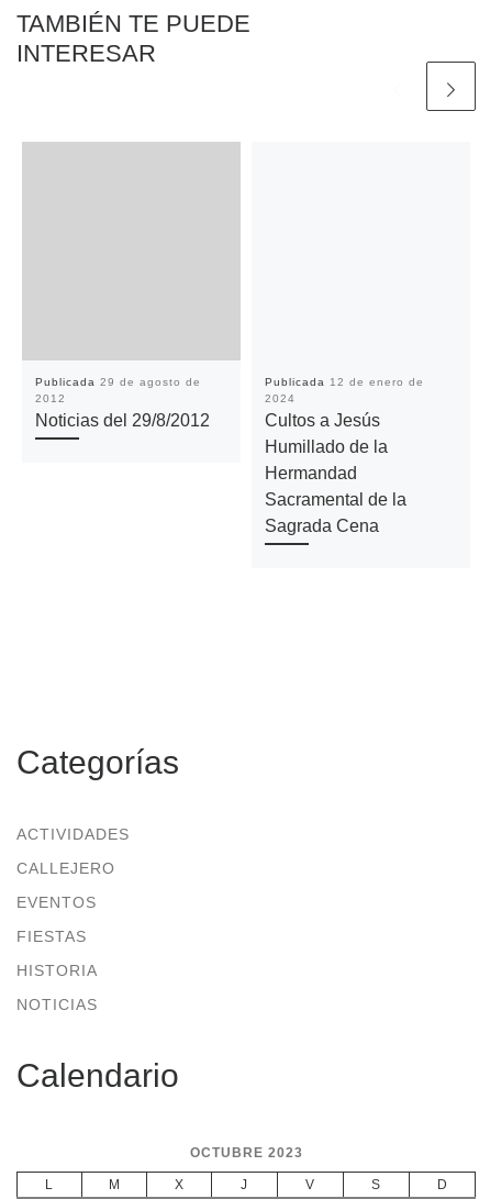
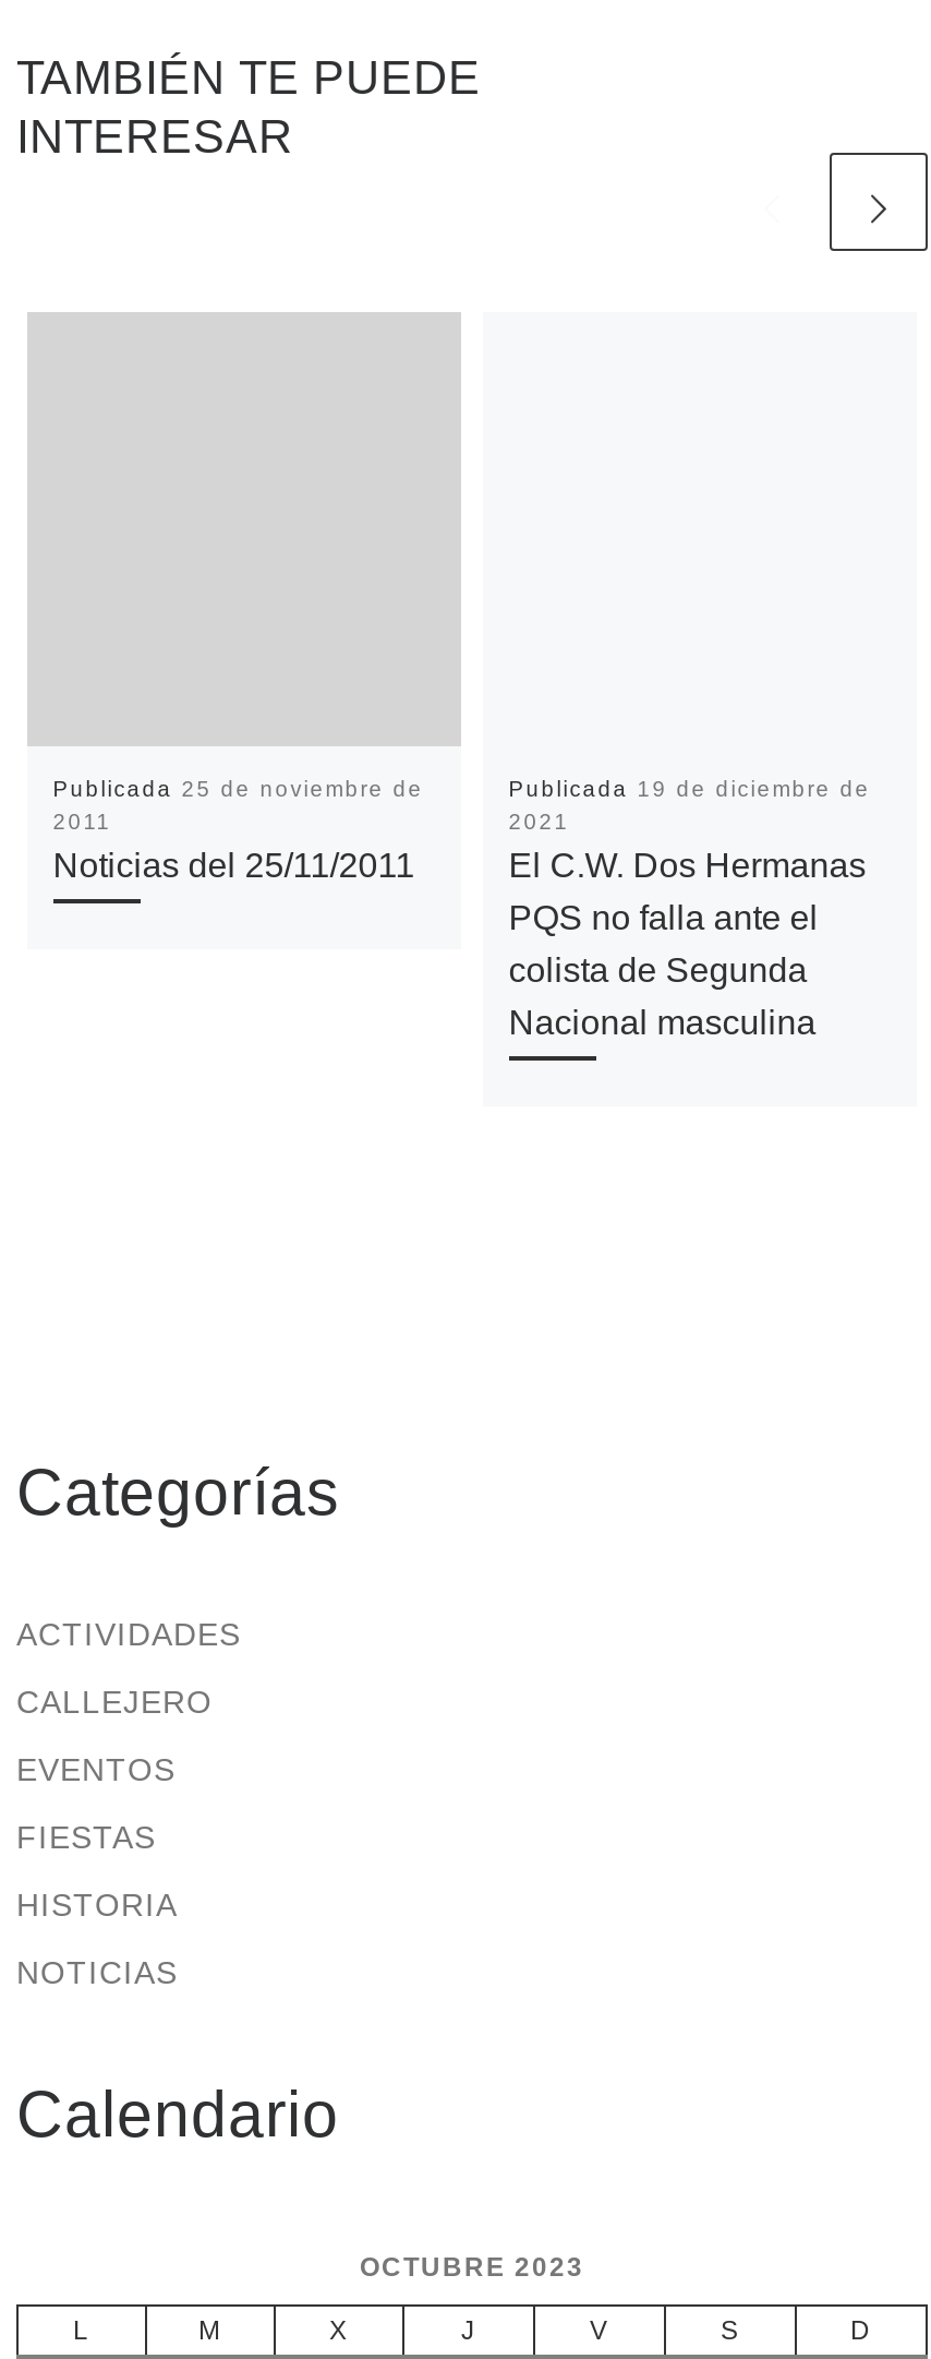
[35,376,210,430] Publicada 29 de agosto de | 2012 | Noticias del 29/8/2012 -> [53,777,423,884] Publicada 25 de noviembre de | 2011 | Noticias del 25/11/2011
[264,376,424,535] Publicada 12 de enero de | 2024 | Cultos a Jesús | Humillado de la | Hermandad | Sacramental de la | Sagrada Cena -> [508,777,870,1041] Publicada 19 de diciembre de | 2021 | El C.W. Dos Hermanas | PQS no falla ante el | colista de Segunda | Nacional masculina

